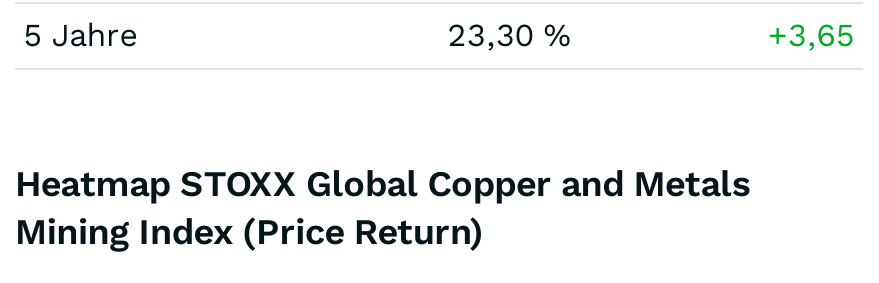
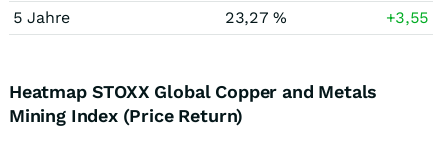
[447,16,571,54] 23,30 % -> [225,8,287,27] 23,27 %
[768,16,855,54] +3,65 -> [385,8,429,27] +3,55

